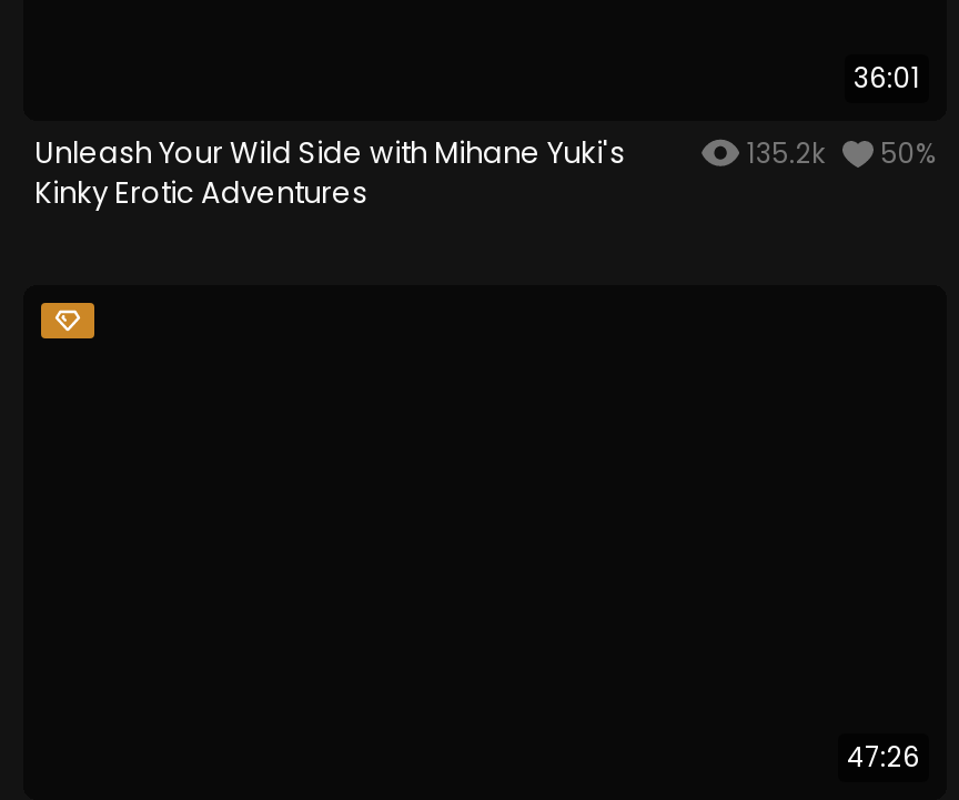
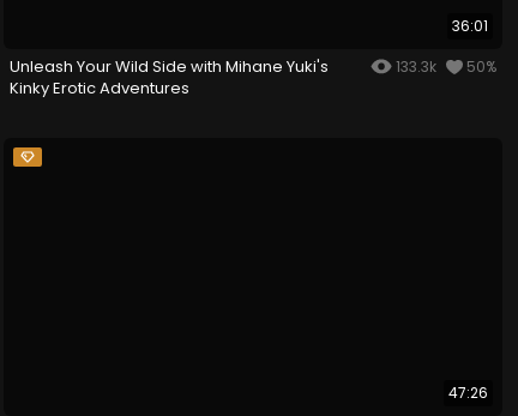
[740,133,936,171] 135.2k 50% -> [392,56,496,76] 133.3k 50%

